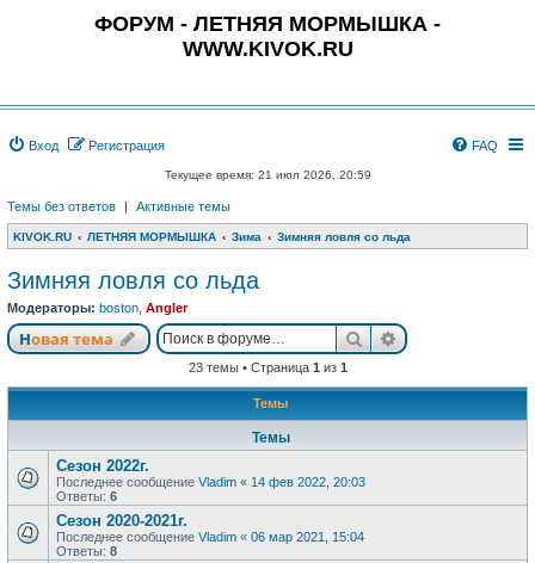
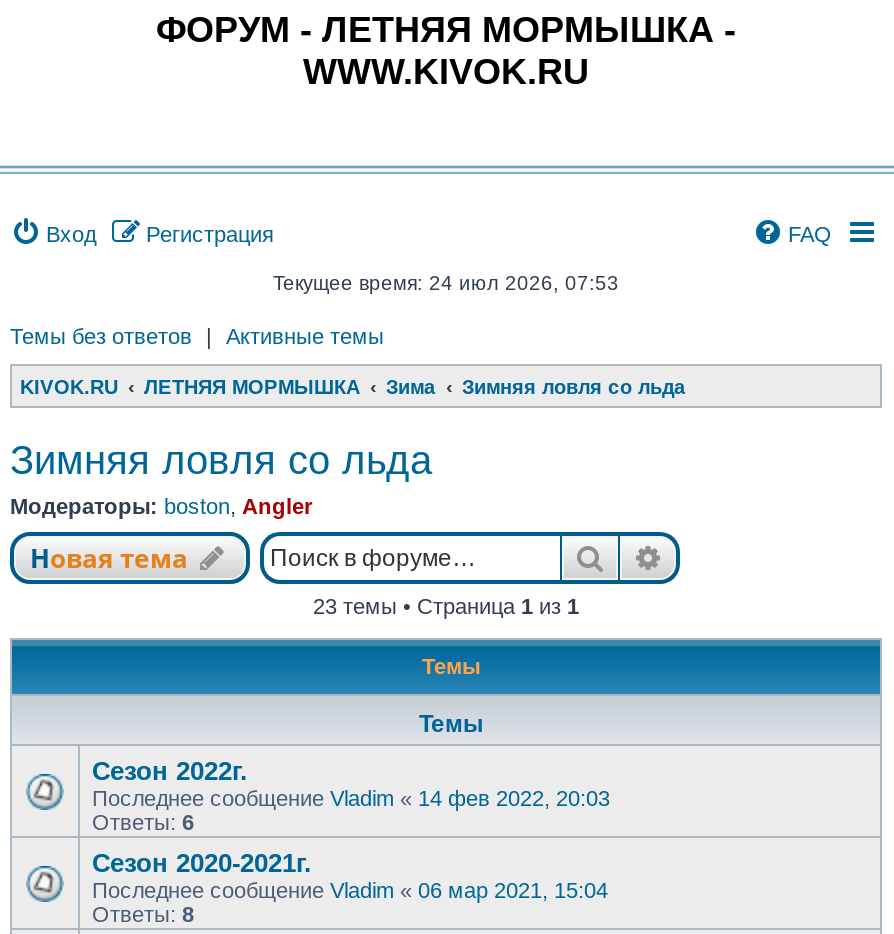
[164,168,371,181] Текущее время: 21 июл 2026, 20:59 -> [273,272,619,294] Текущее время: 24 июл 2026, 07:53

